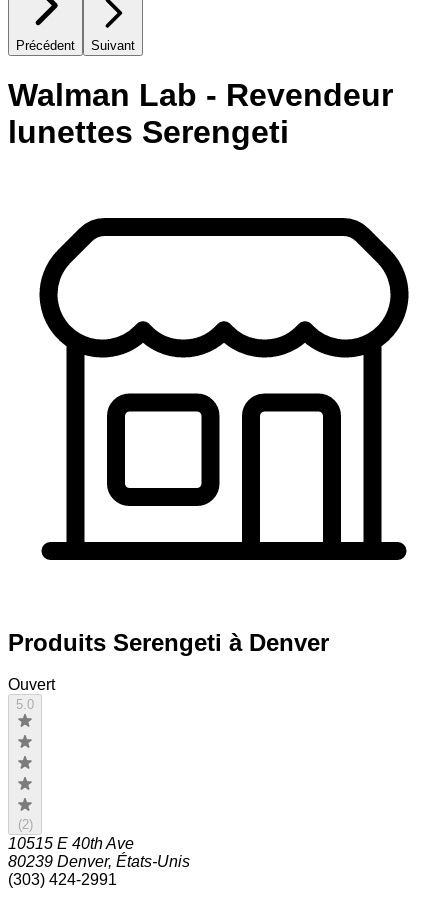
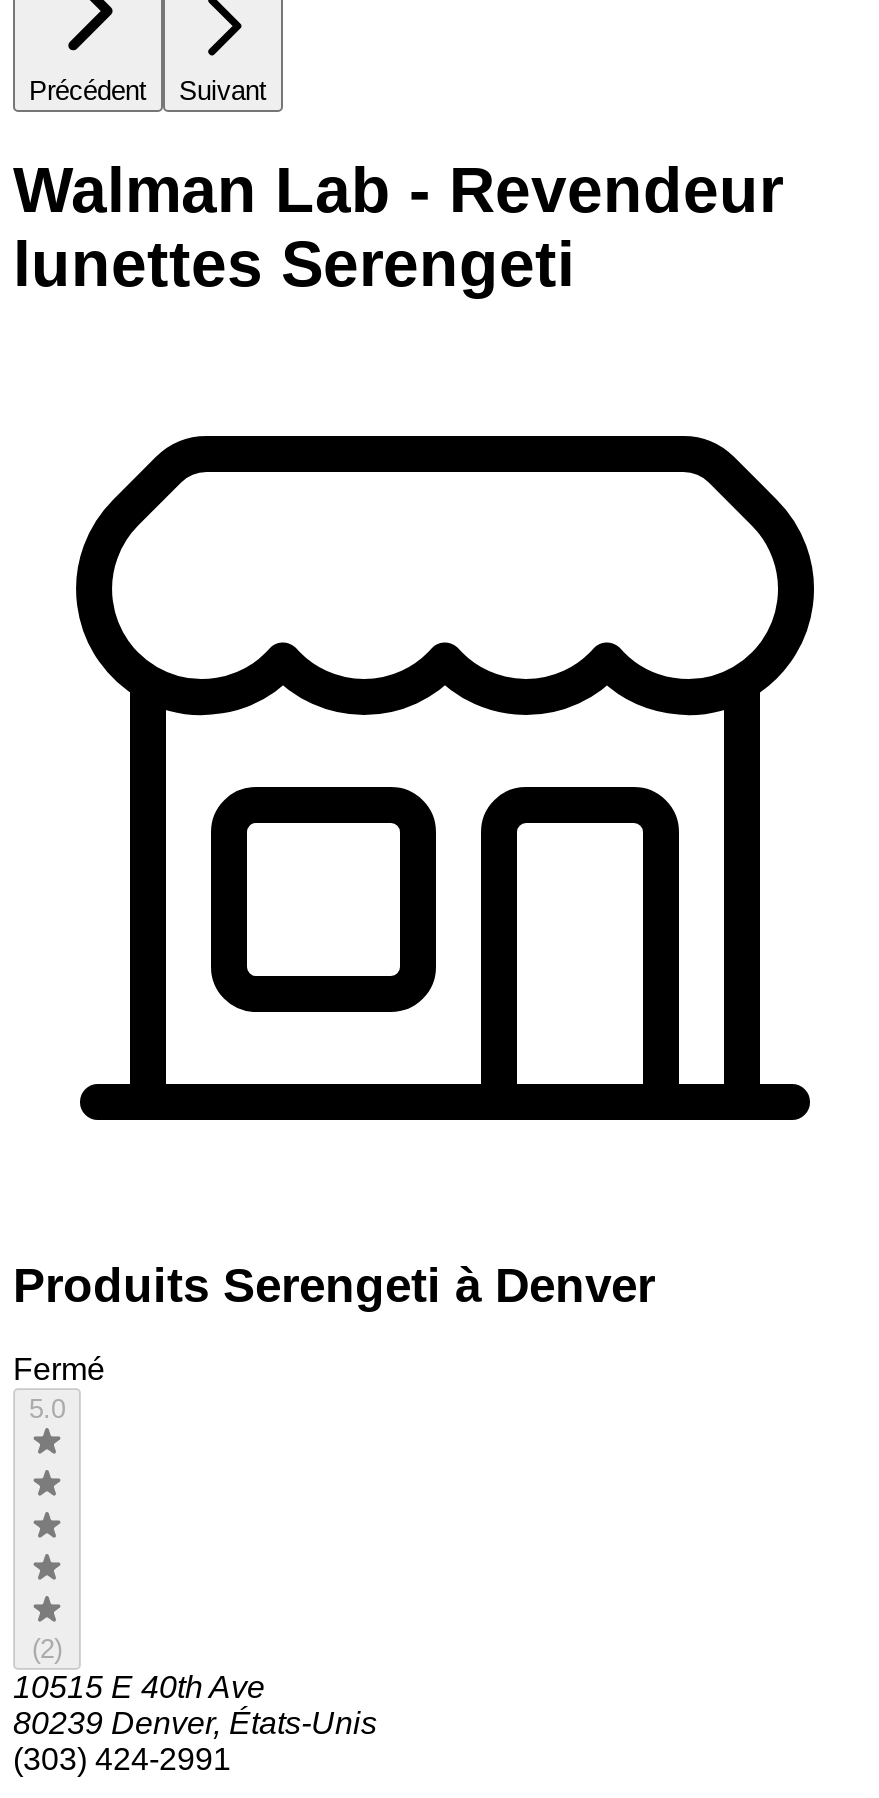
[8,676,55,693] Ouvert -> [13,1353,105,1387] Fermé

